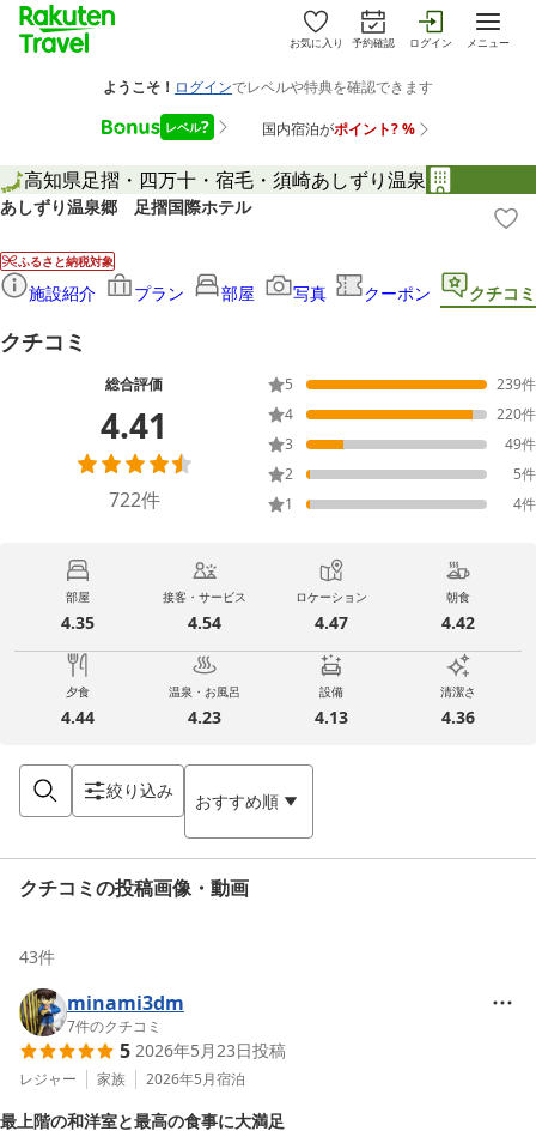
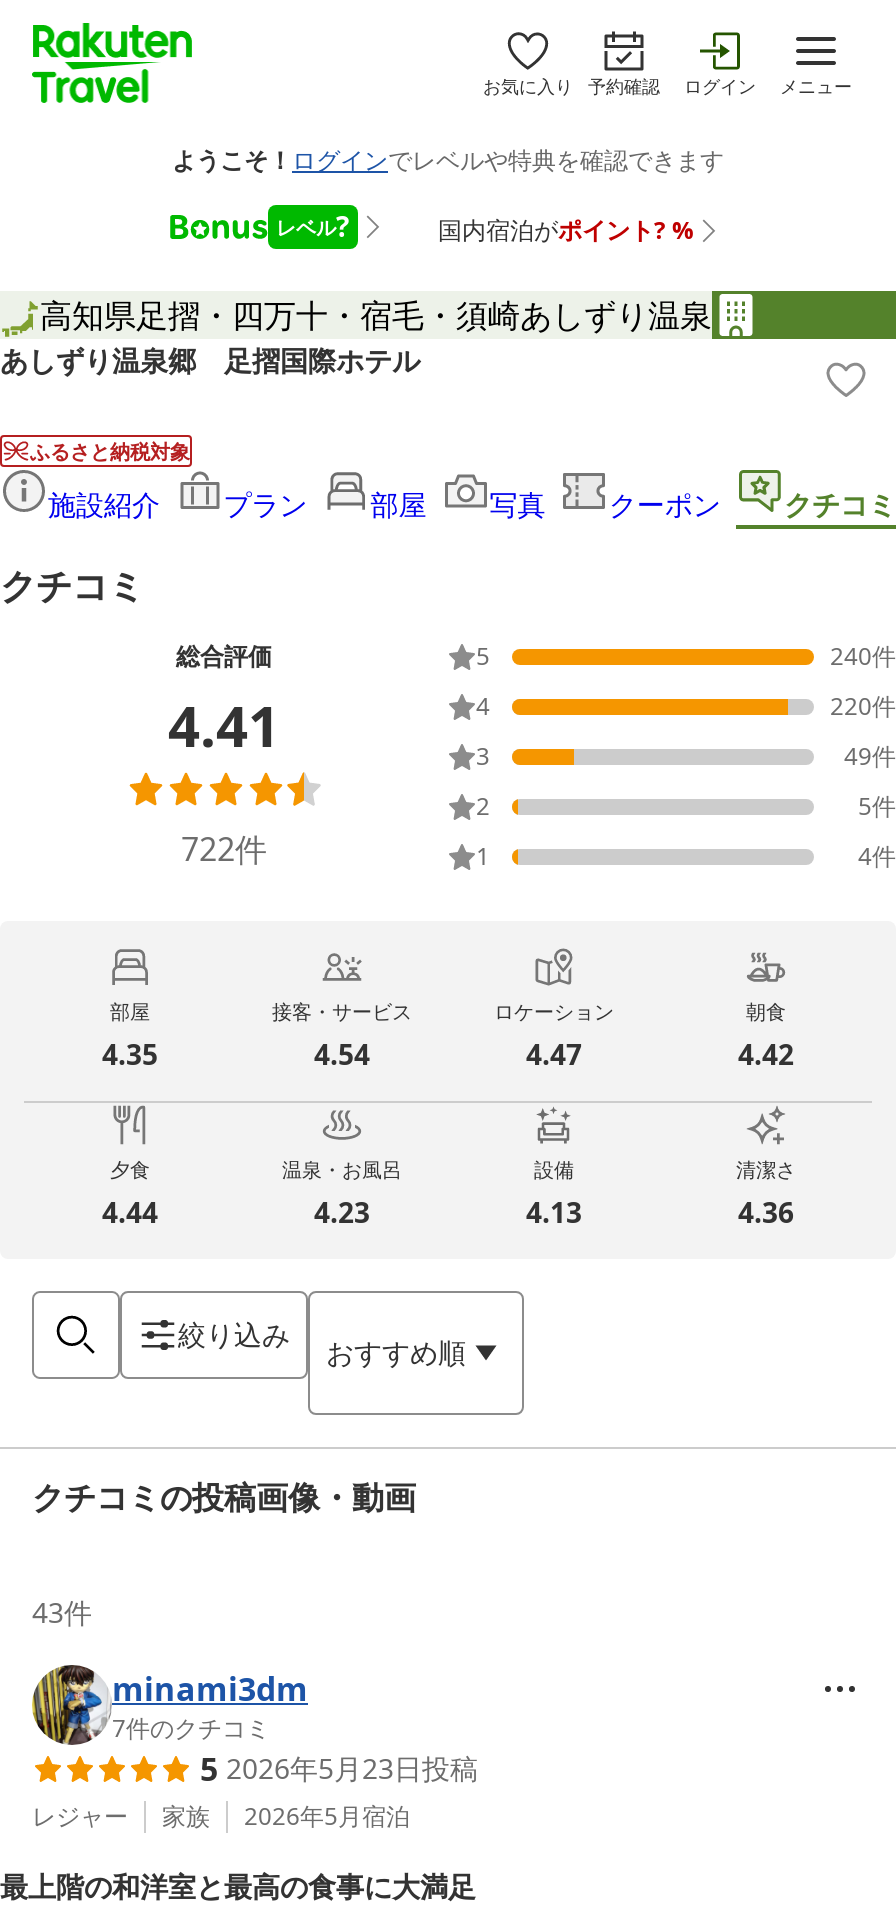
[497,374,536,395] 239件 -> [830,640,896,674] 240件

